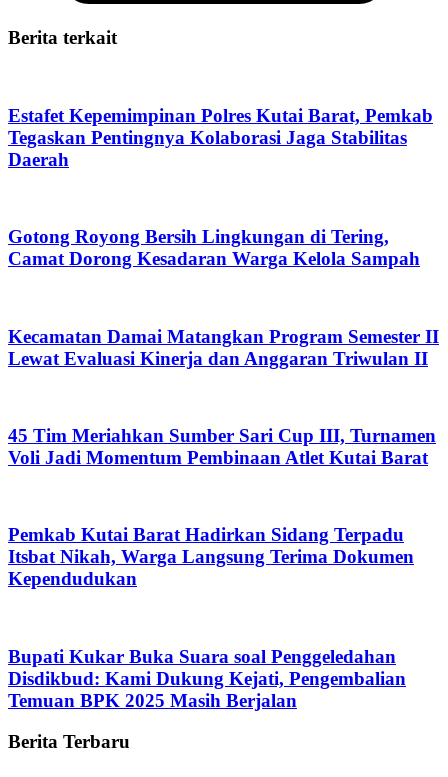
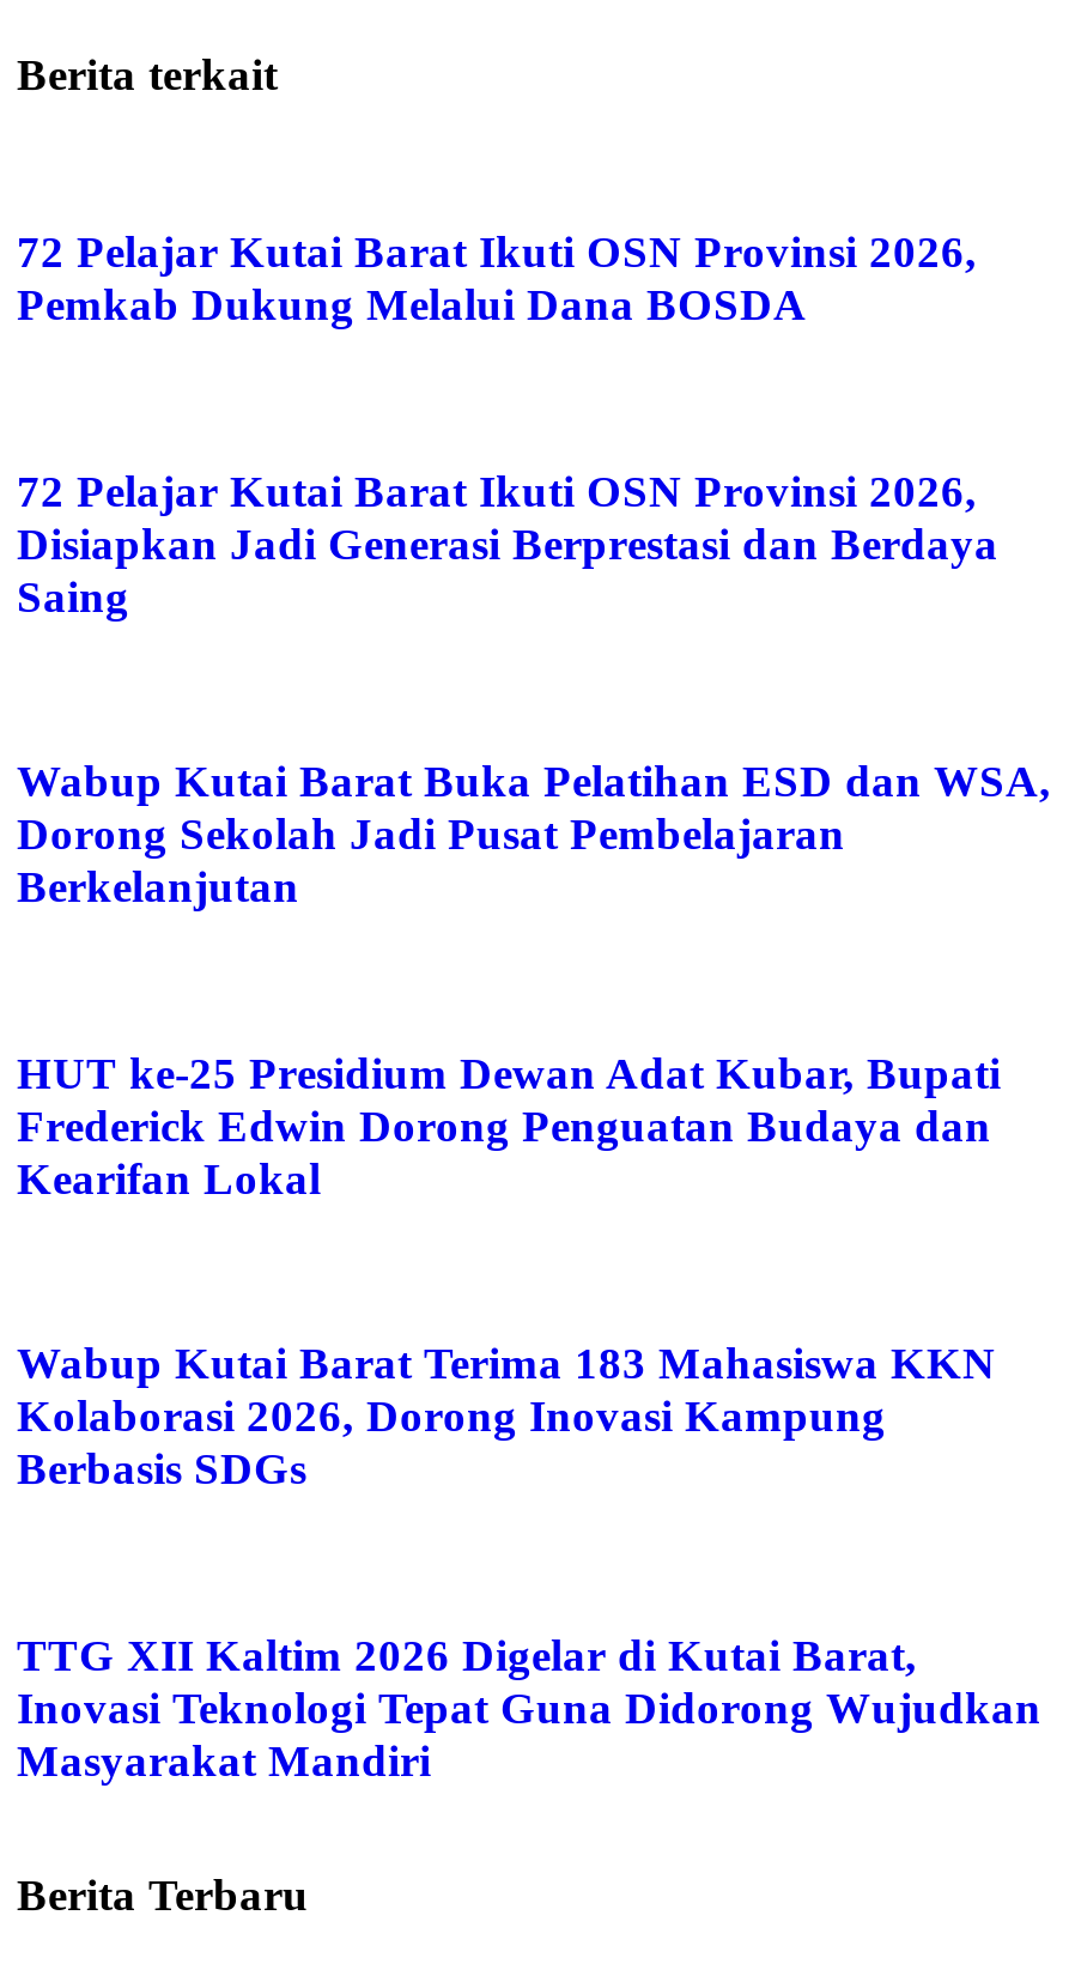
[8,105,433,170] Estafet Kepemimpinan Polres Kutai Barat, Pemkab | Tegaskan Pentingnya Kolaborasi Jaga Stabilitas | Daerah -> [17,228,977,331] 72 Pelajar Kutai Barat Ikuti OSN Provinsi 2026, | Pemkab Dukung Melalui Dana BOSDA
[8,226,420,269] Gotong Royong Bersih Lingkungan di Tering, | Camat Dorong Kesadaran Warga Kelola Sampah -> [17,466,998,621] 72 Pelajar Kutai Barat Ikuti OSN Provinsi 2026, | Disiapkan Jadi Generasi Berprestasi dan Berdaya | Saing
[8,326,439,369] Kecamatan Damai Matangkan Program Semester II | Lewat Evaluasi Kinerja dan Anggaran Triwulan II -> [17,757,1051,912] Wabup Kutai Barat Buka Pelatihan ESD dan WSA, | Dorong Sekolah Jadi Pusat Pembelajaran | Berkelanjutan
[8,425,436,468] 45 Tim Meriahkan Sumber Sari Cup III, Turnamen | Voli Jadi Momentum Pembinaan Atlet Kutai Barat -> [17,1047,1001,1203] HUT ke-25 Presidium Dewan Adat Kubar, Bupati | Frederick Edwin Dorong Penguatan Budaya dan | Kearifan Lokal
[8,524,414,589] Pemkab Kutai Barat Hadirkan Sidang Terpadu | Itsbat Nikah, Warga Langsung Terima Dokumen | Kependudukan -> [17,1338,996,1494] Wabup Kutai Barat Terima 183 Mahasiswa KKN | Kolaborasi 2026, Dorong Inovasi Kampung | Berbasis SDGs
[8,646,406,711] Bupati Kukar Buka Suara soal Penggeledahan | Disdikbud: Kami Dukung Kejati, Pengembalian | Temuan BPK 2025 Masih Berjalan -> [17,1629,1041,1785] TTG XII Kaltim 2026 Digelar di Kutai Barat, | Inovasi Teknologi Tepat Guna Didorong Wujudkan | Masyarakat Mandiri

